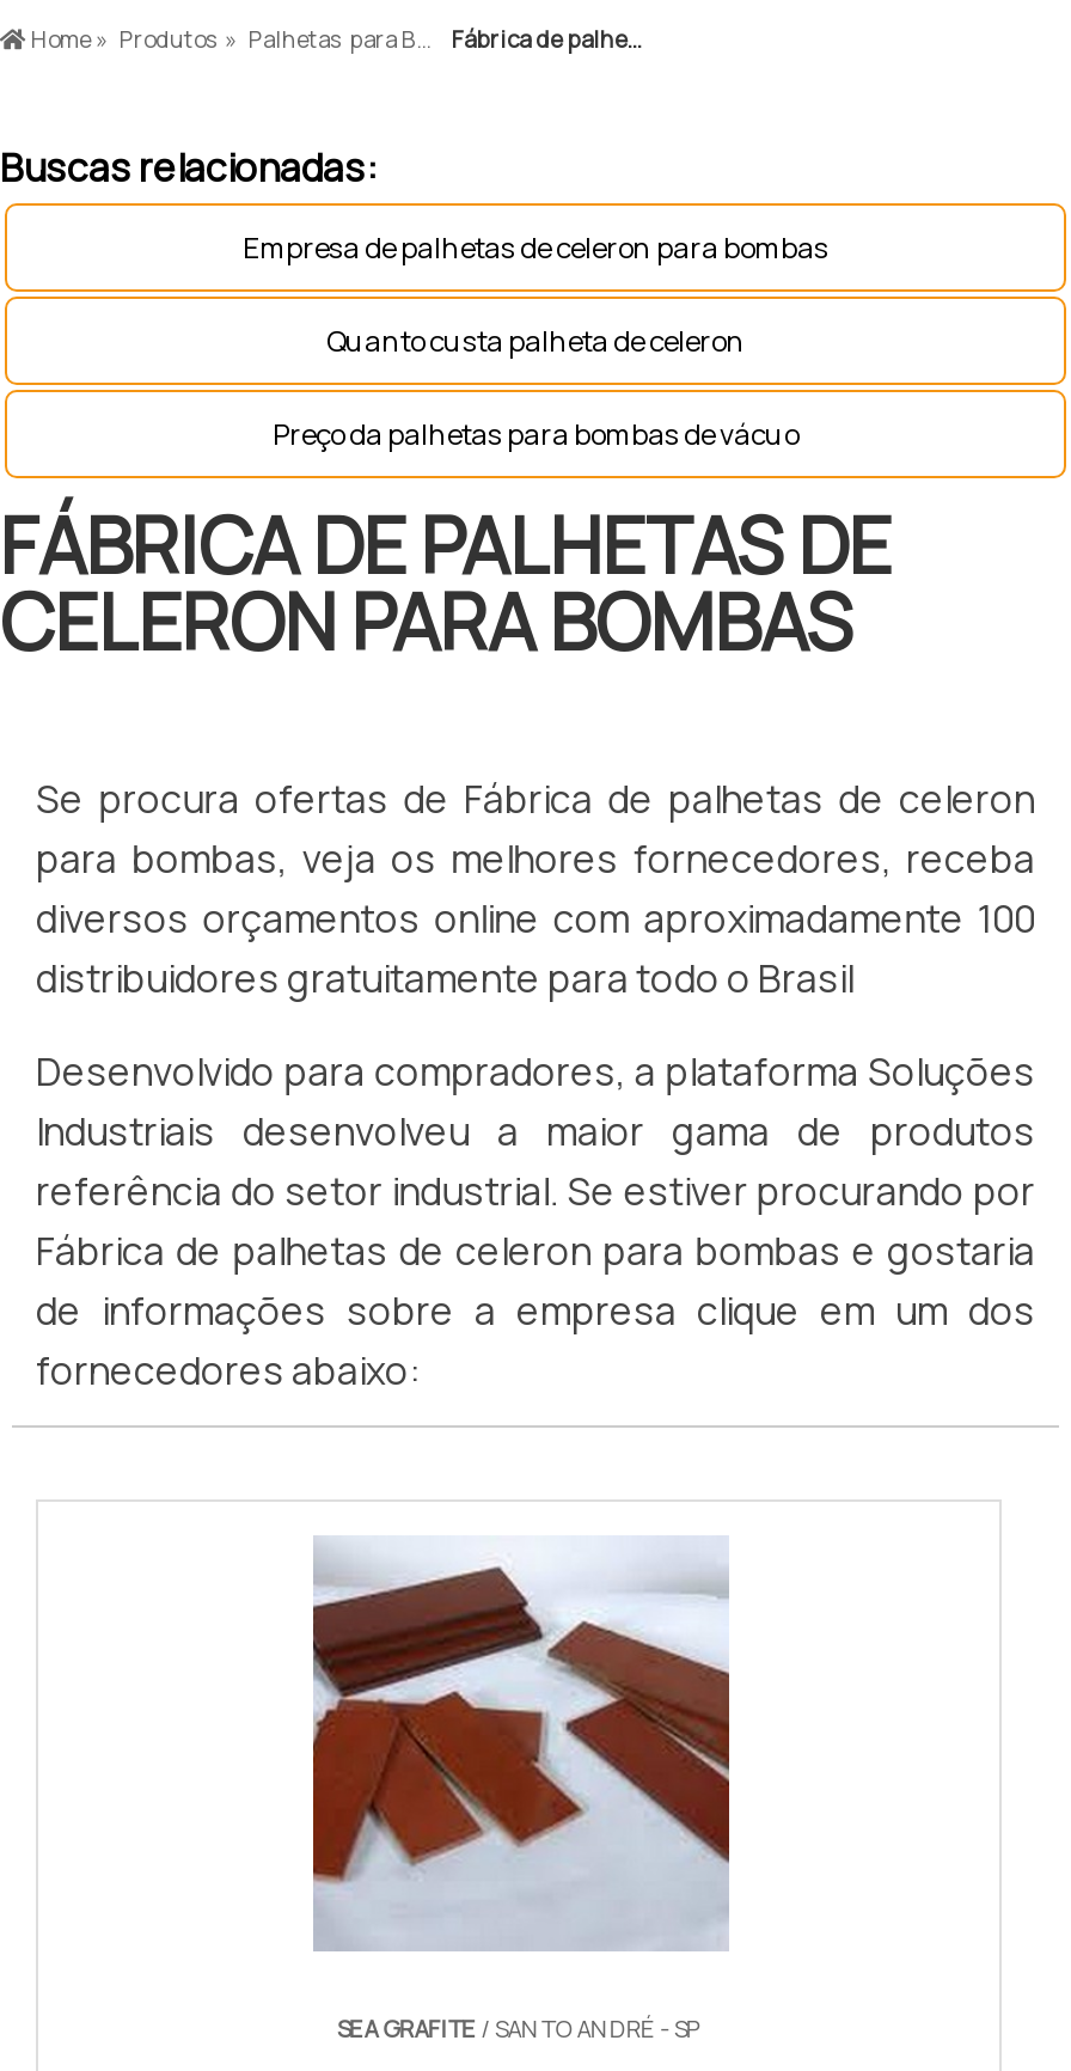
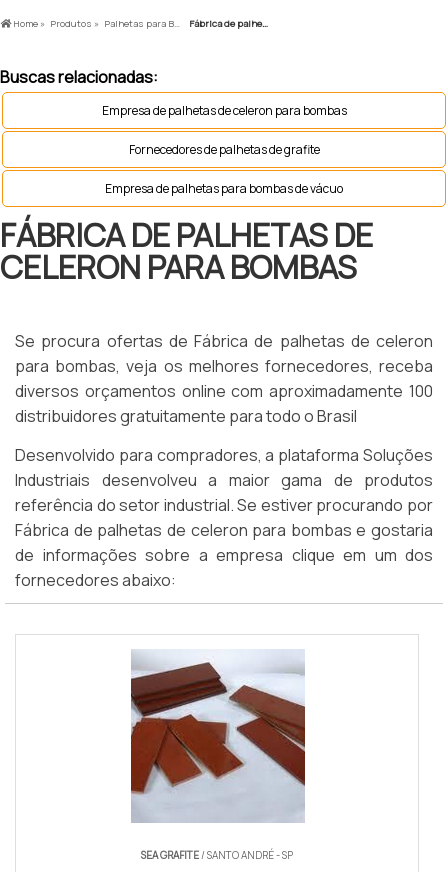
[326,320,745,361] Quanto custa palheta de celeron -> [128,141,319,158] Fornecedores de palhetas de grafite
[273,414,798,454] Preço da palhetas para bombas de vácuo -> [105,180,343,197] Empresa de palhetas para bombas de vácuo

